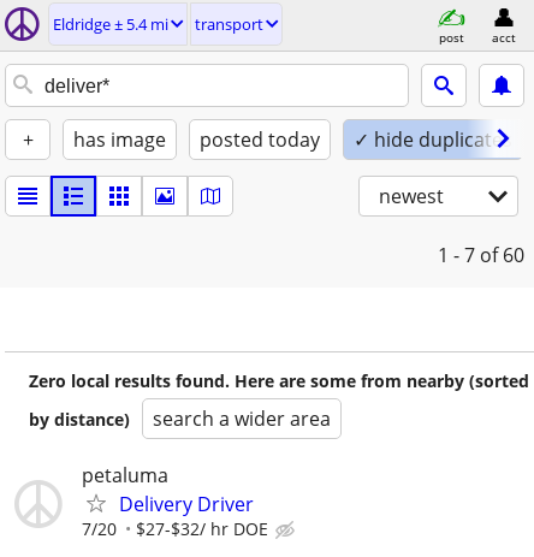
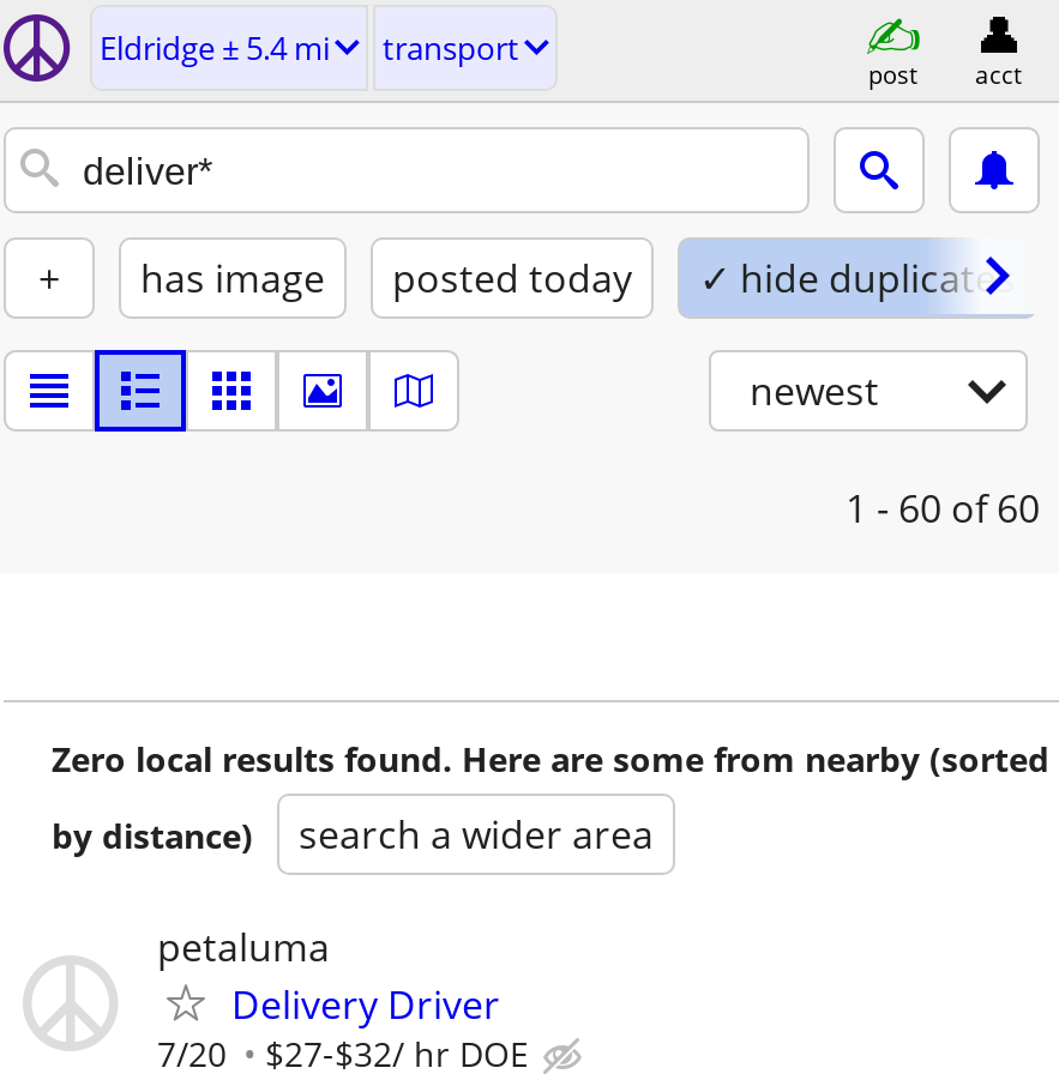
[438,242,524,268] 1 - 7 of 60 -> [846,482,1040,535] 1 - 60 of 60

